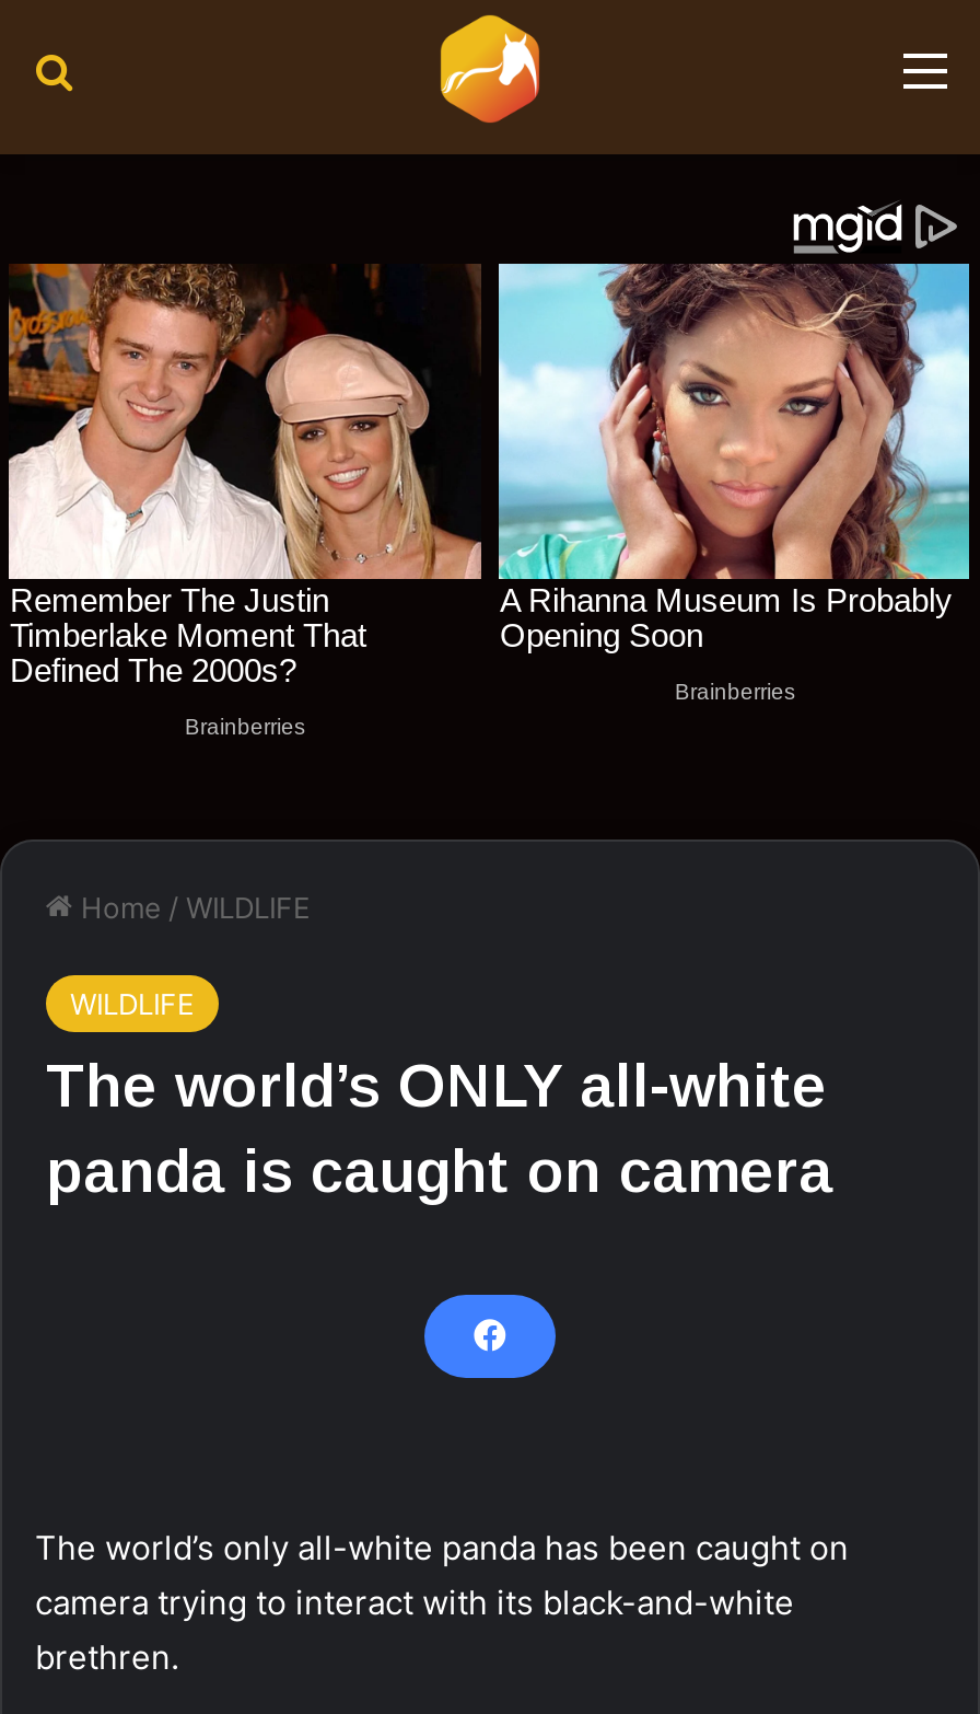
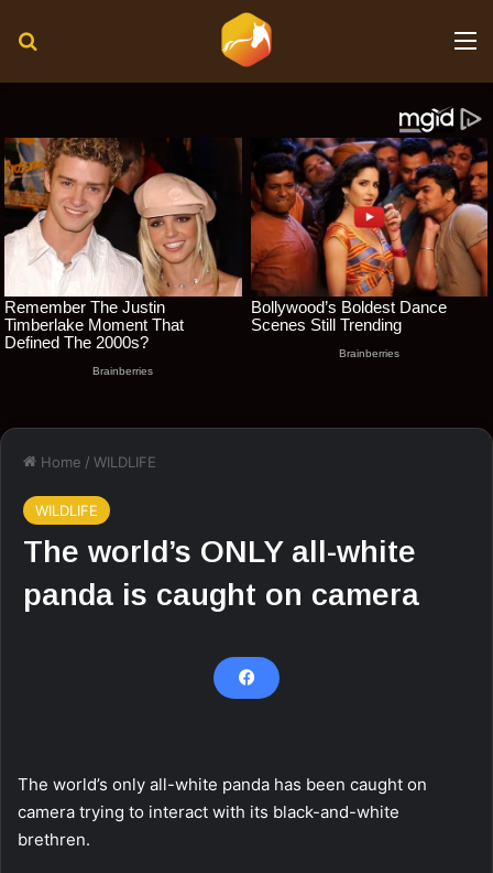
[497,262,971,656] [image] -> [250,137,489,335] [image]

